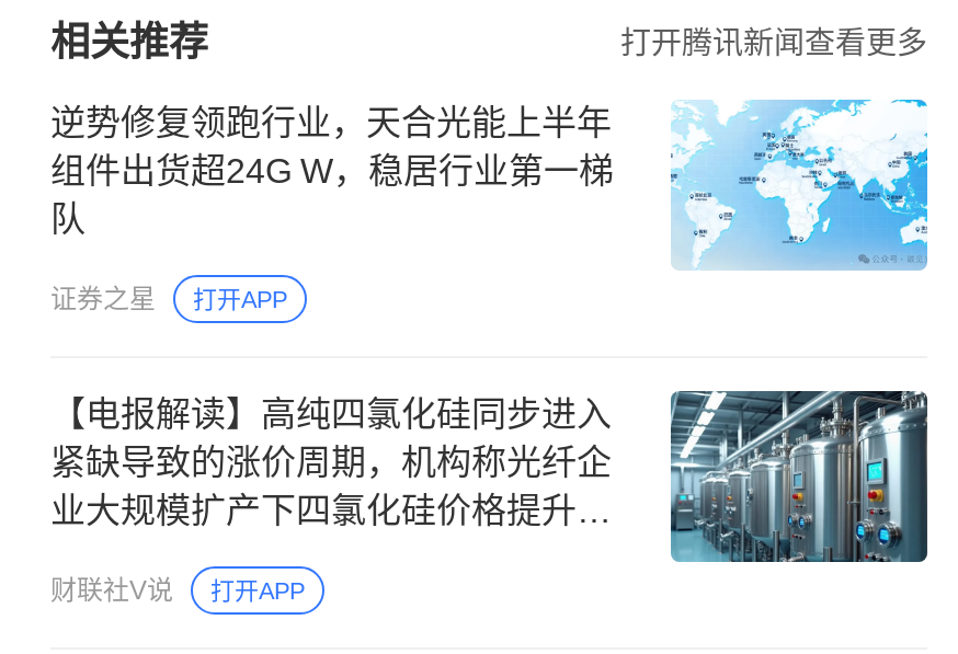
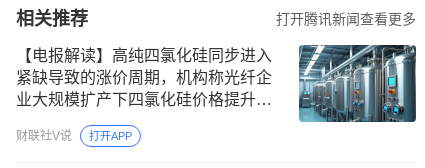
[50,96,930,314] [image] | 逆势修复领跑行业，天合光能上半年 | 组件出货超24G W，稳居行业第一梯 | 队 | 证券之星 | 打开APP -> none

